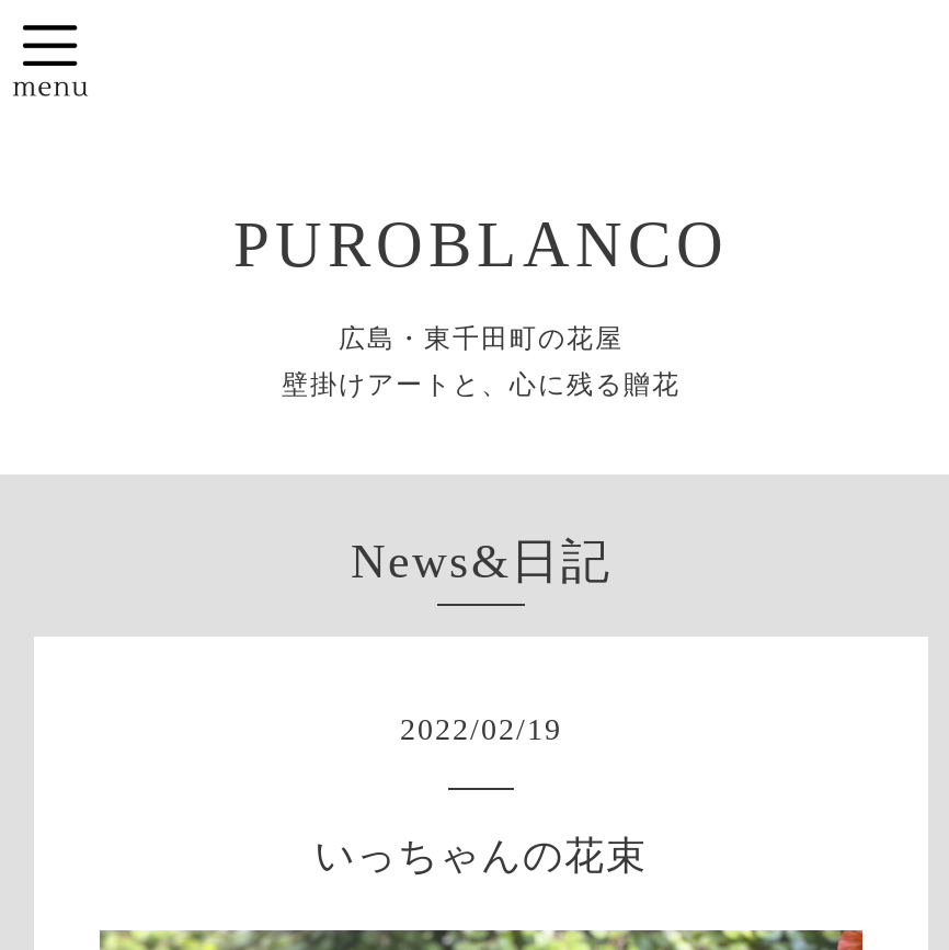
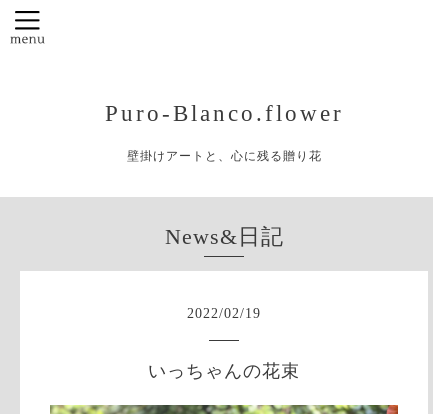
[233,209,729,399] PUROBLANCO | 広島・東千田町の花屋 | 壁掛けアートと、心に残る贈花 -> [104,100,343,163] Puro-Blanco.flower | 壁掛けアートと、心に残る贈り花

